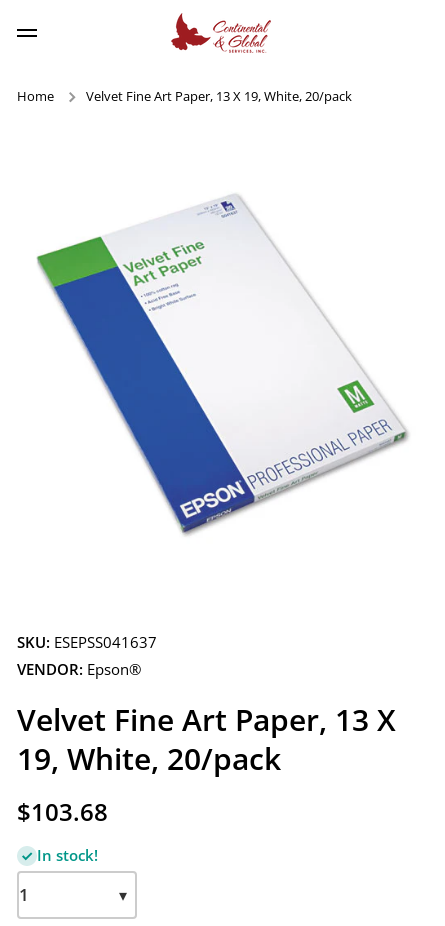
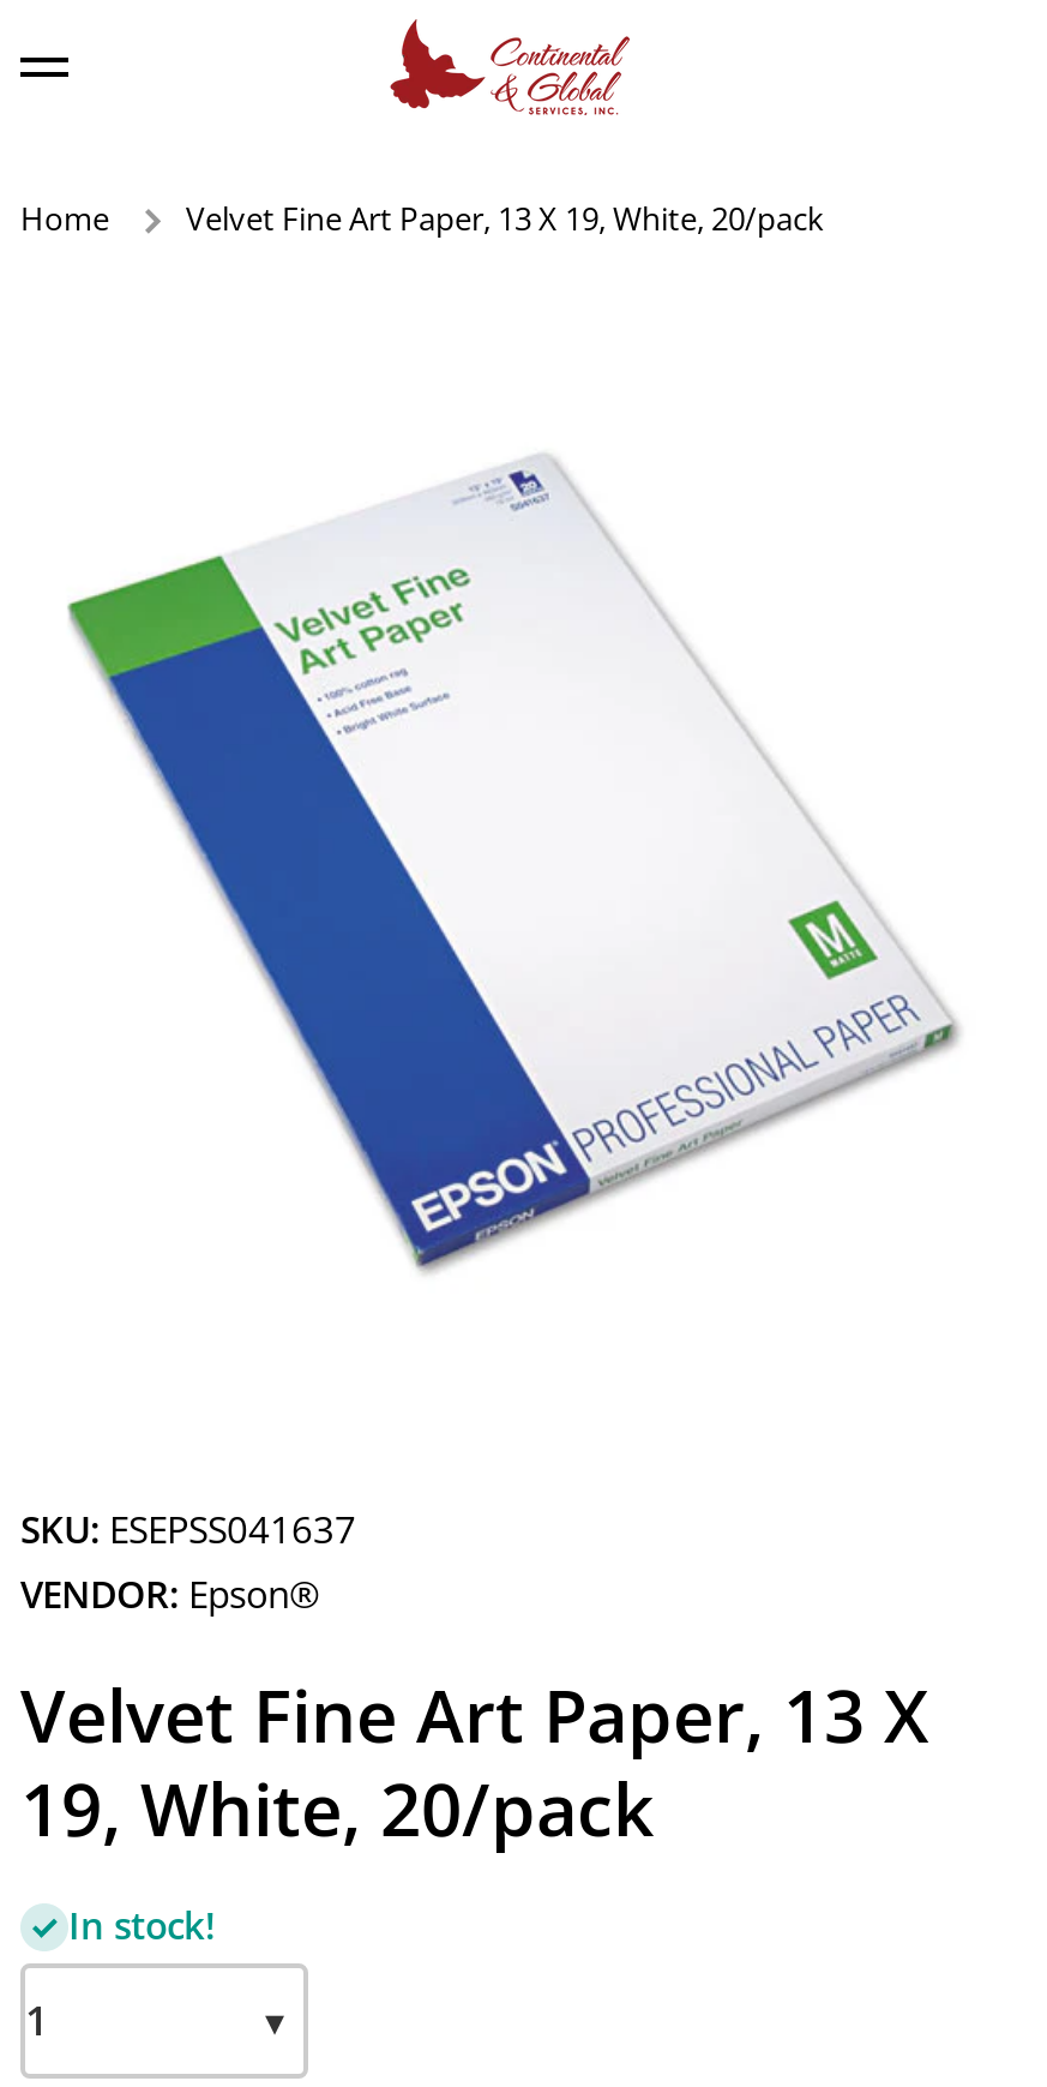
[17,795,108,828] $103.68 -> none

